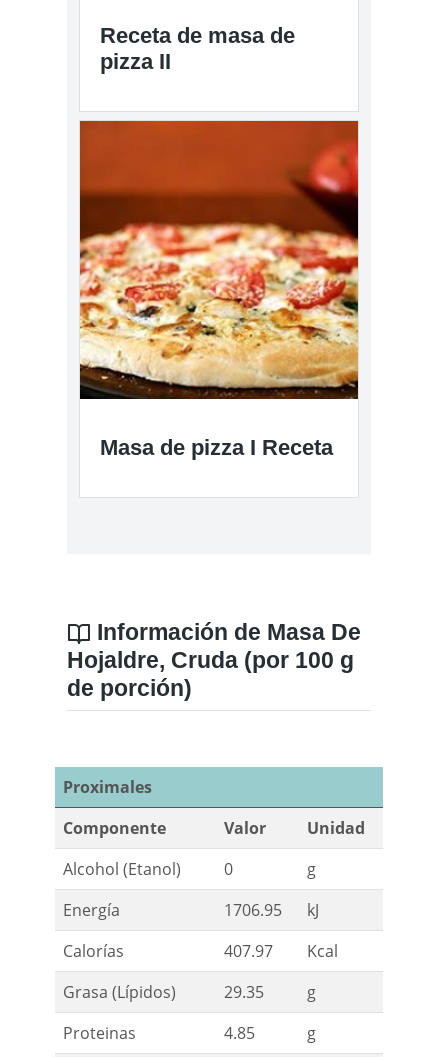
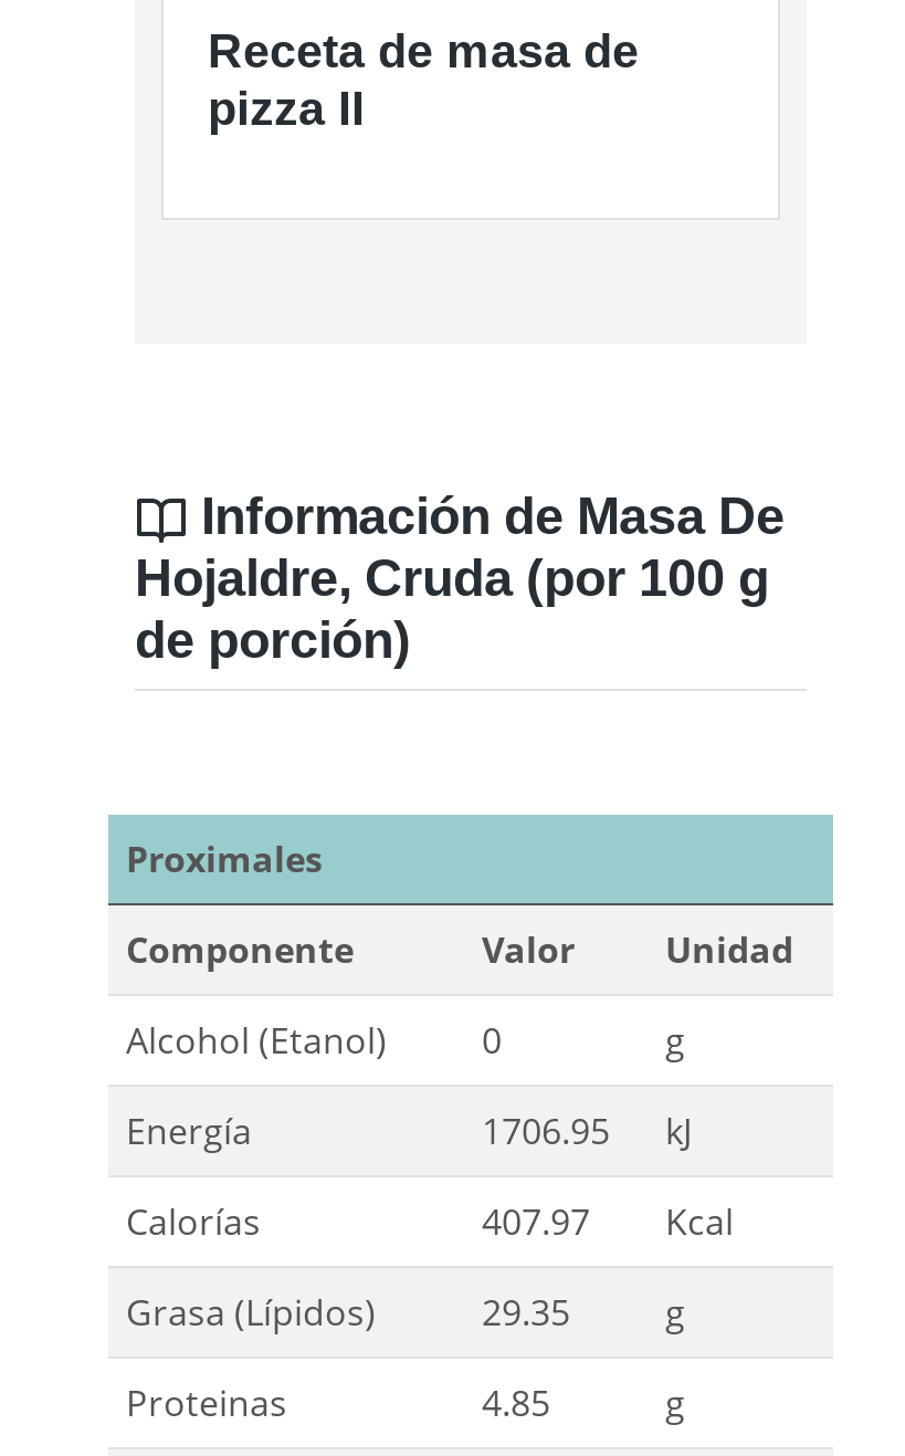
[79,120,359,460] [image] | Masa de pizza I Receta -> none

